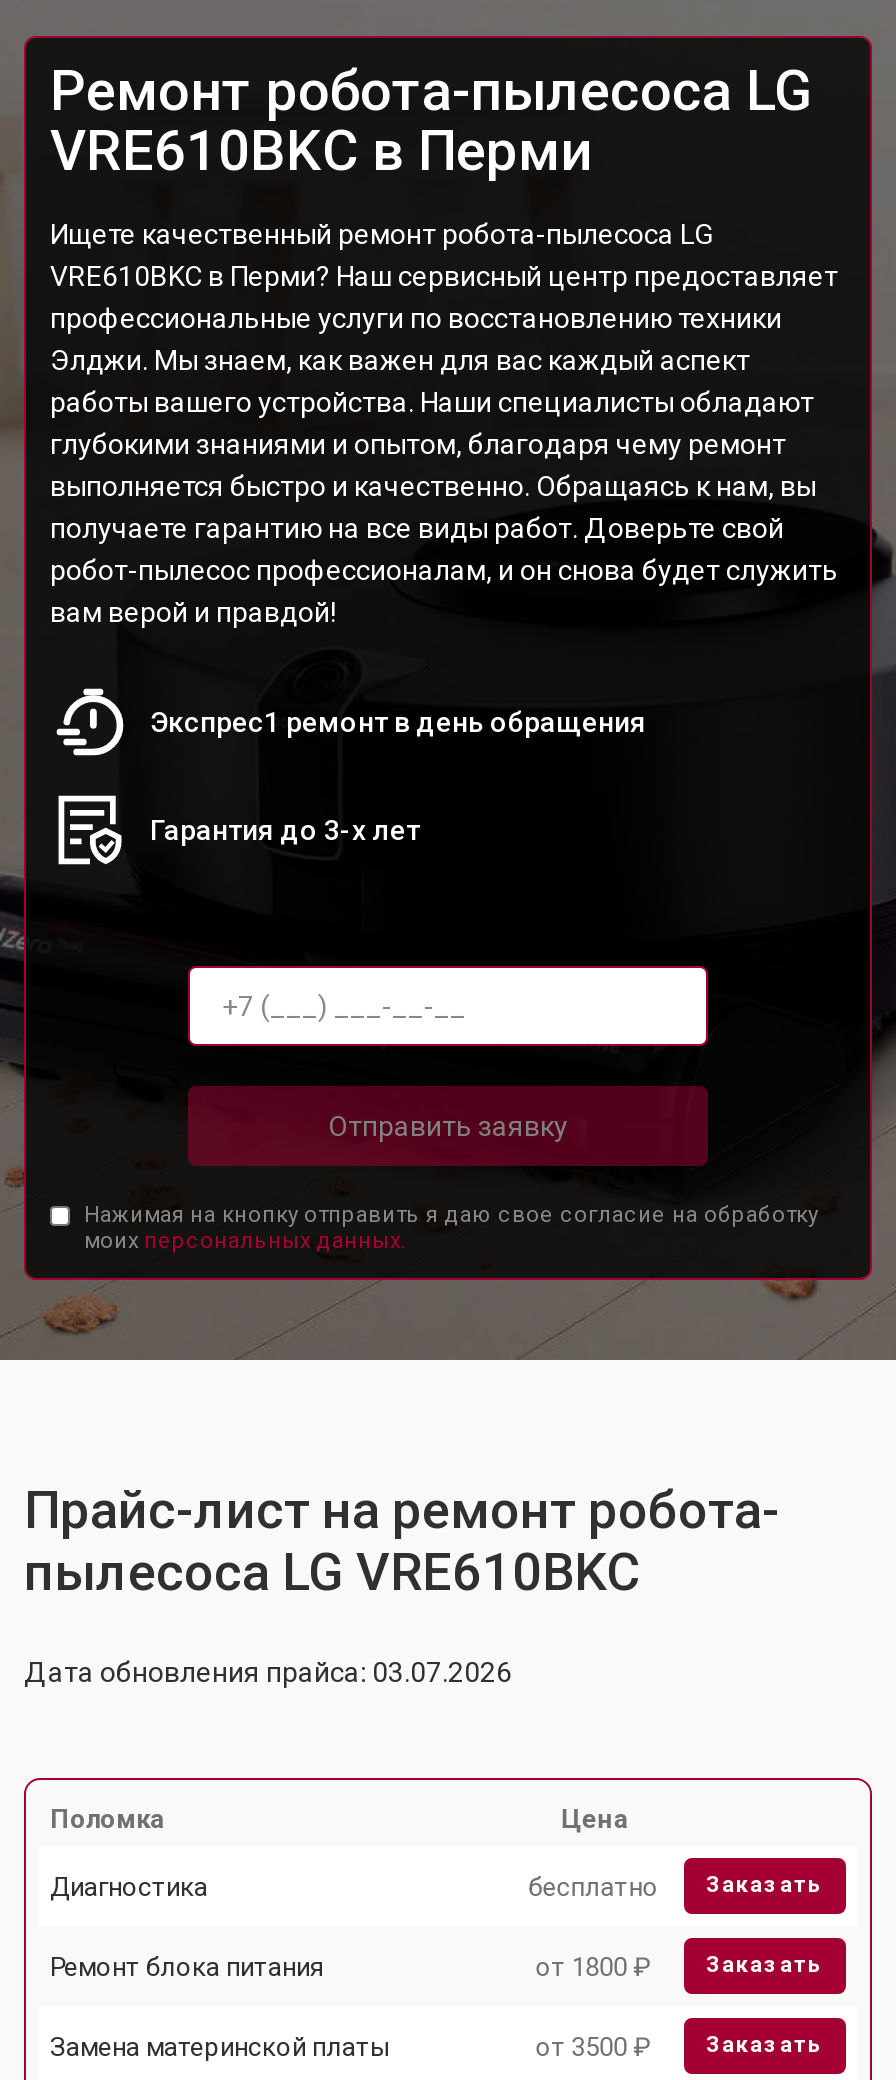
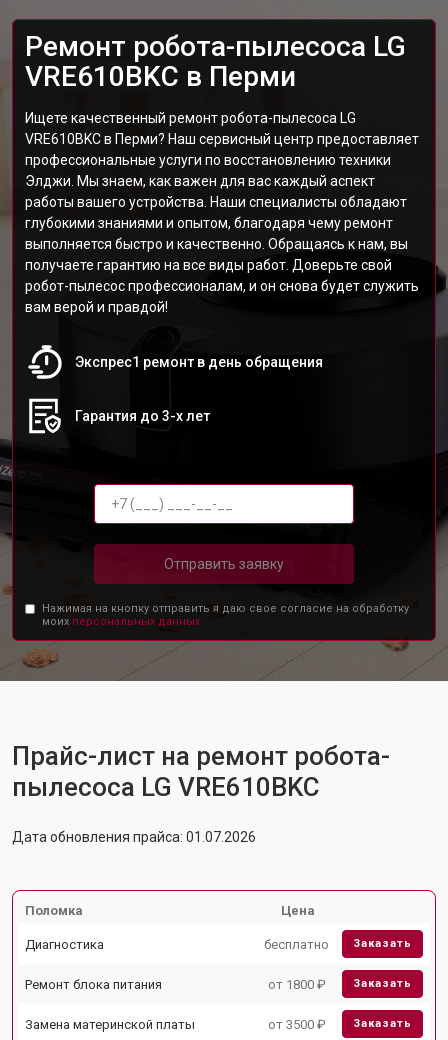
[24,1656,512,1688] Дата обновления прайса: 03.07.2026 -> [12,829,256,845] Дата обновления прайса: 01.07.2026

